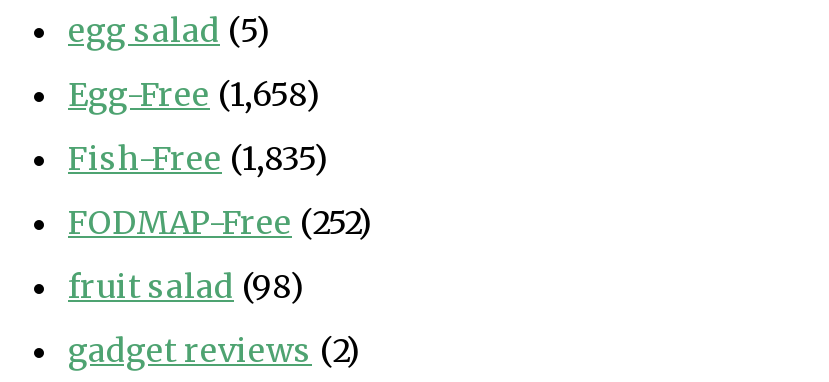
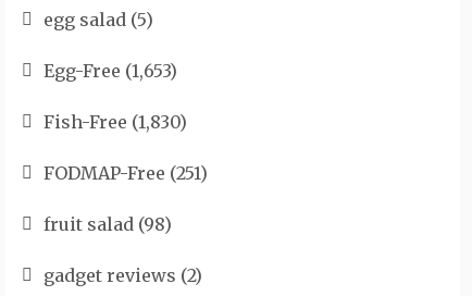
[68,74,320,114] Egg-Free (1,658) -> [44,60,177,82] Egg-Free (1,653)
[68,138,328,178] Fish-Free (1,835) -> [44,111,187,133] Fish-Free (1,830)
[68,202,372,242] FODMAP-Free (252) -> [44,162,208,184] FODMAP-Free (251)

